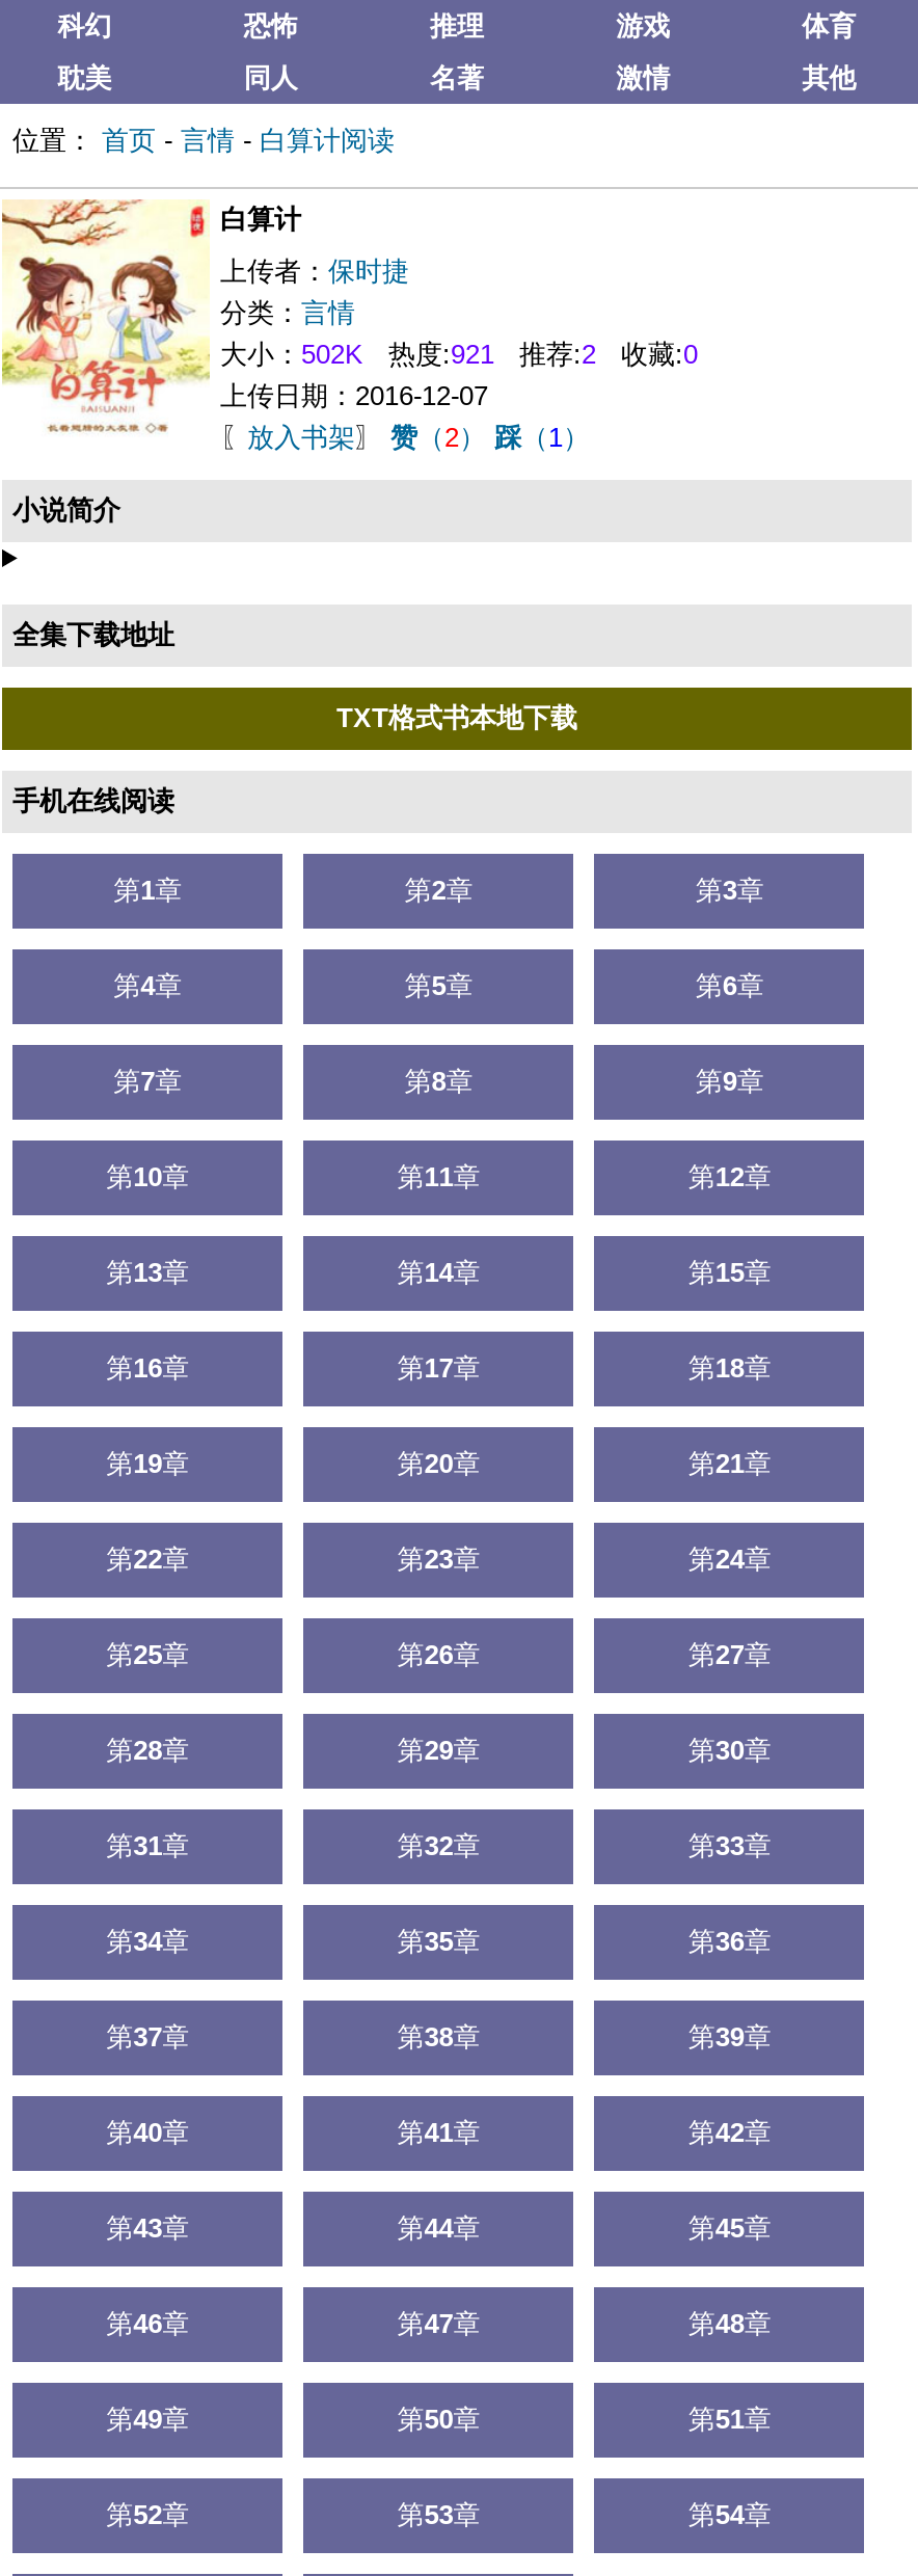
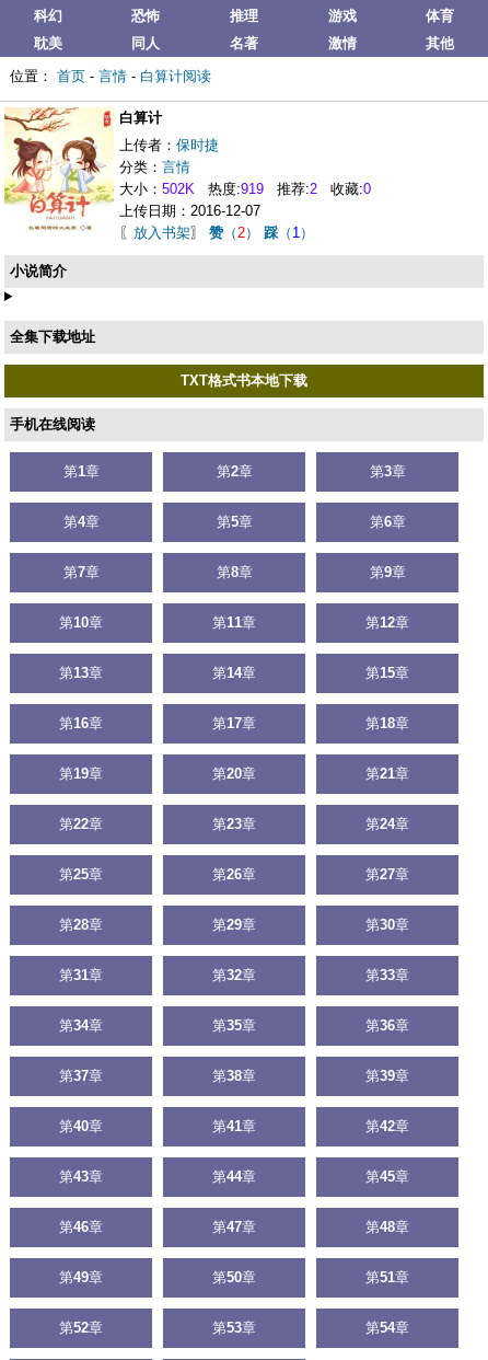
[220,339,698,370] 大小：502K热度:921推荐:2收藏:0 -> [119,181,371,197] 大小：502K热度:919推荐:2收藏:0

